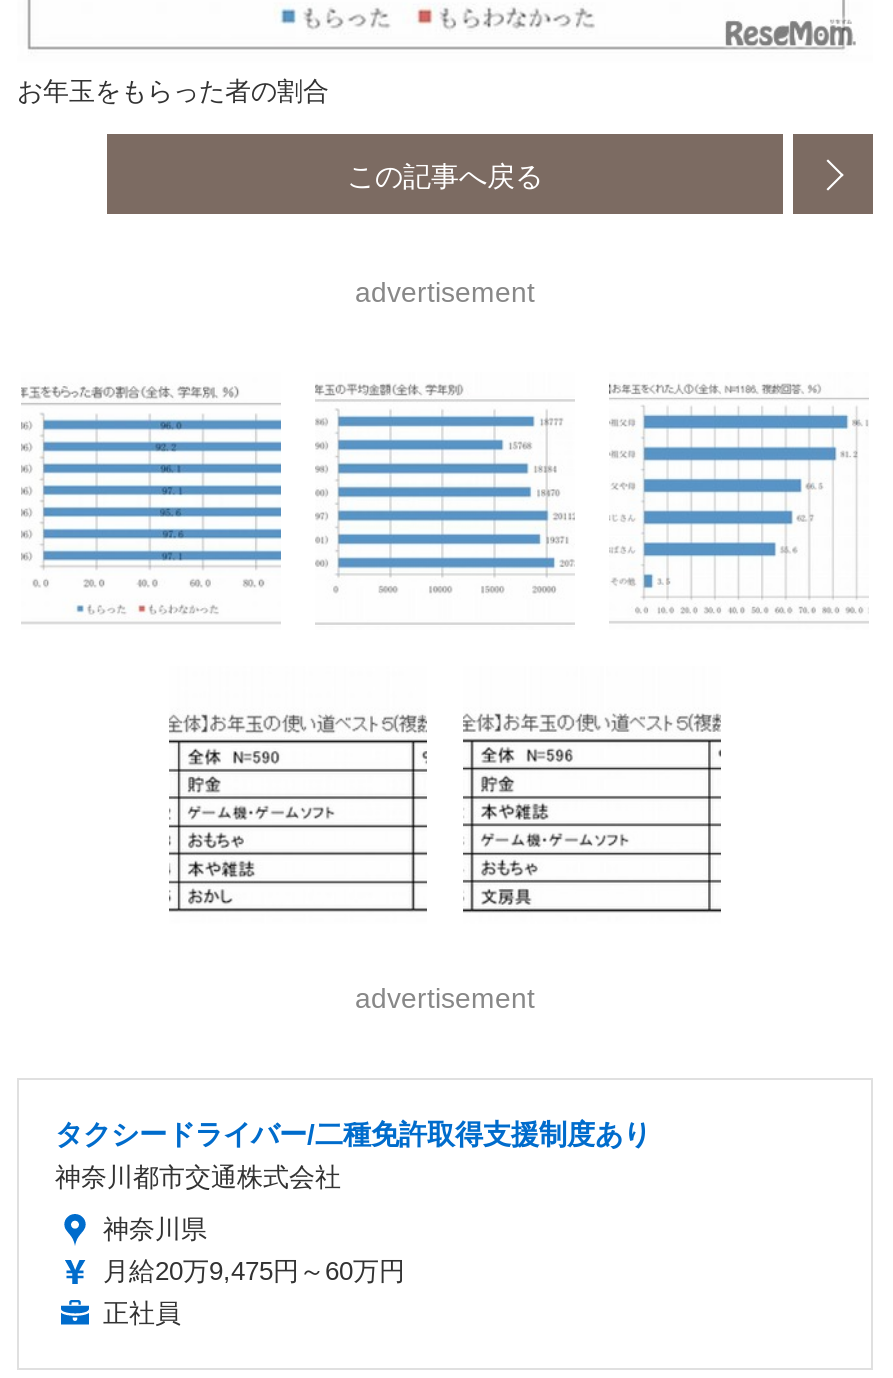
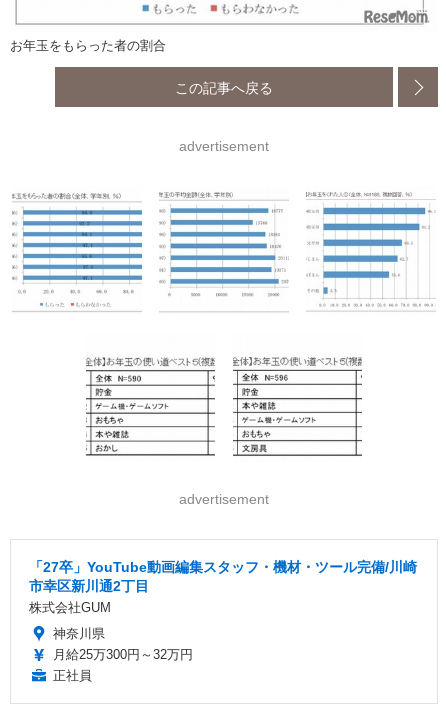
[55,1118,651,1192] タクシードライバー/二種免許取得支援制度あり | 神奈川都市交通株式会社 -> [29,559,417,615] 「27卒」YouTube動画編集スタッフ・機材・ツール完備/川崎 | 市幸区新川通2丁目 | 株式会社GUM
[103,1256,405,1286] 月給20万9,475円～60万円 -> [53,647,193,662] 月給25万300円～32万円

